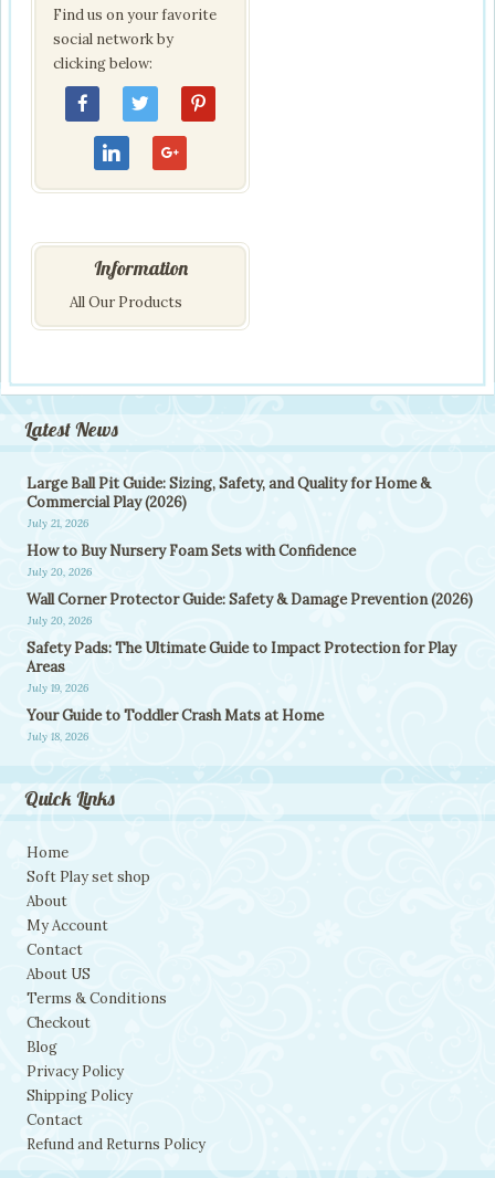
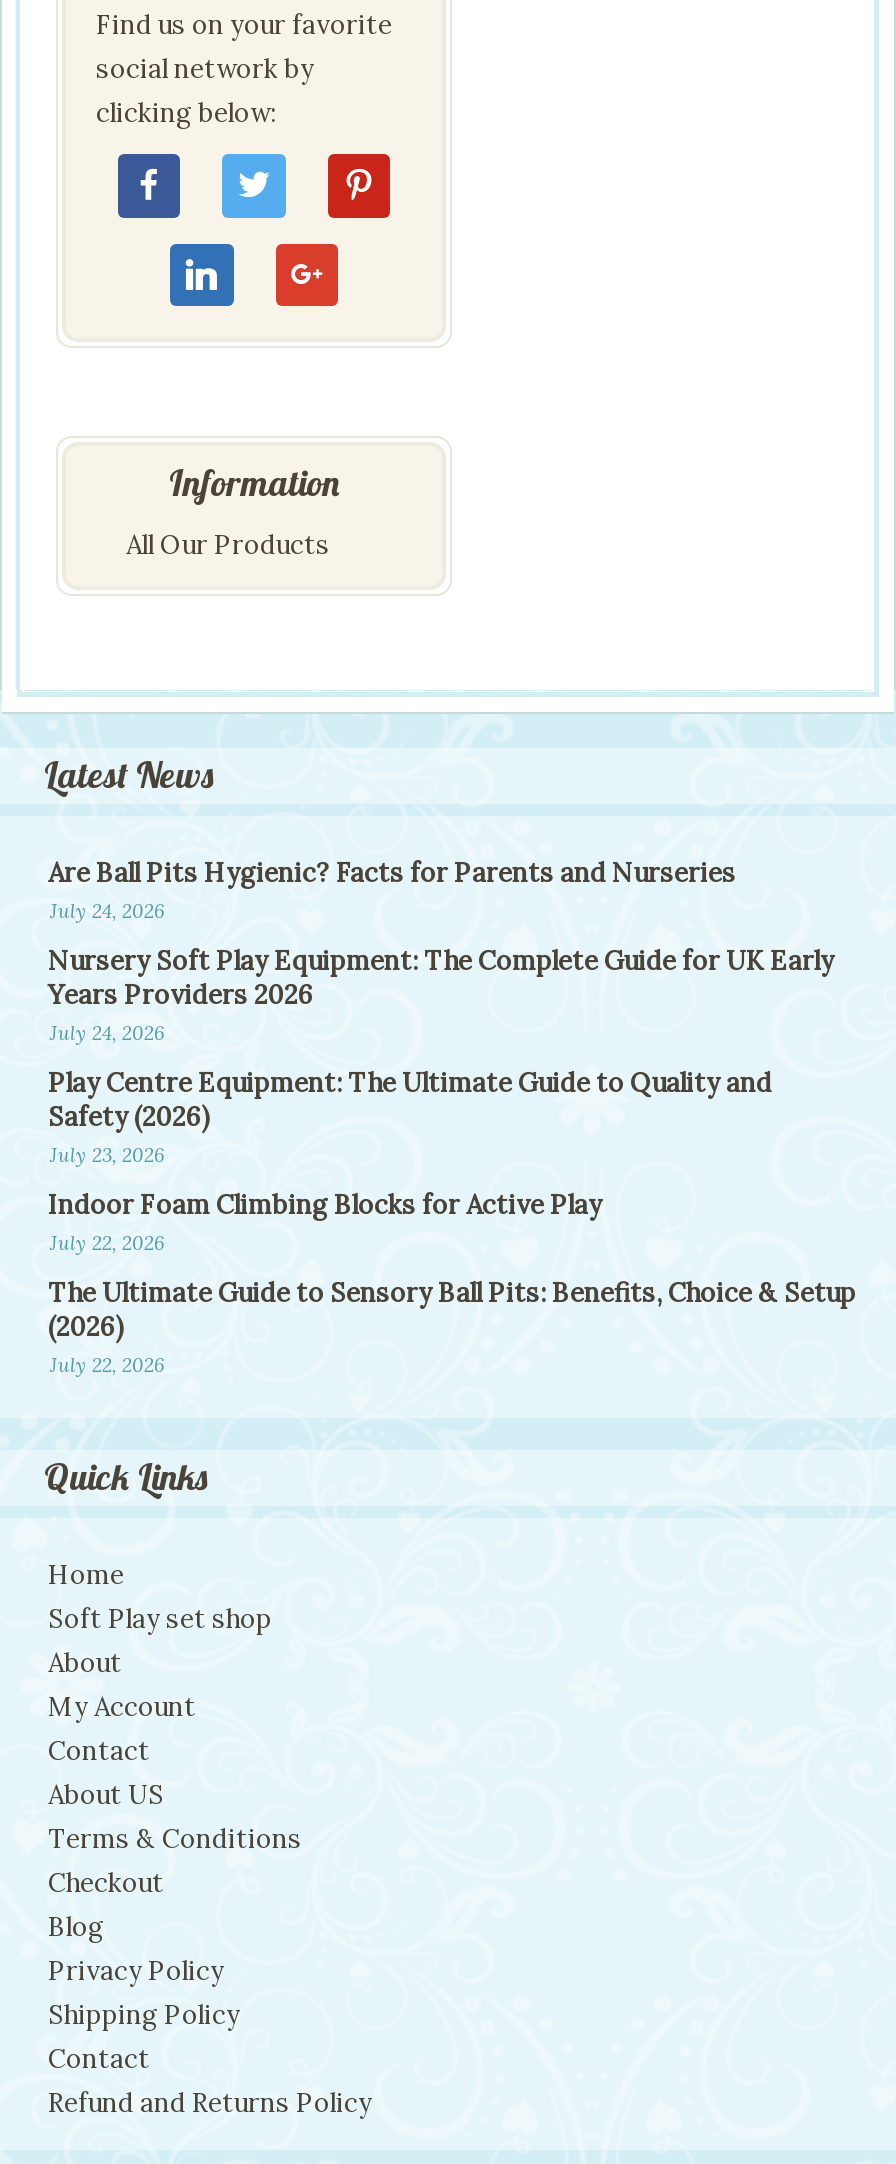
[27,475,431,531] Large Ball Pit Guide: Sizing, Safety, and Quality for Home & | Commercial Play (2026) | July 21, 2026 -> [48,857,736,925] Are Ball Pits Hygienic? Facts for Parents and Nurseries | July 24, 2026
[27,542,356,580] How to Buy Nursery Foam Sets with Confidence | July 20, 2026 -> [48,945,834,1047] Nursery Soft Play Equipment: The Complete Guide for UK Early | Years Providers 2026 | July 24, 2026
[27,591,473,628] Wall Corner Protector Guide: Safety & Damage Prevention (2026) | July 20, 2026 -> [48,1067,772,1169] Play Centre Equipment: The Ultimate Guide to Quality and | Safety (2026) | July 23, 2026
[27,639,456,696] Safety Pads: The Ultimate Guide to Impact Protection for Play | Areas | July 19, 2026 -> [48,1189,602,1257] Indoor Foam Climbing Blocks for Active Play | July 22, 2026
[27,707,324,744] Your Guide to Toddler Crash Mats at Home | July 18, 2026 -> [48,1277,856,1379] The Ultimate Guide to Sensory Ball Pits: Benefits, Choice & Setup | (2026) | July 22, 2026

